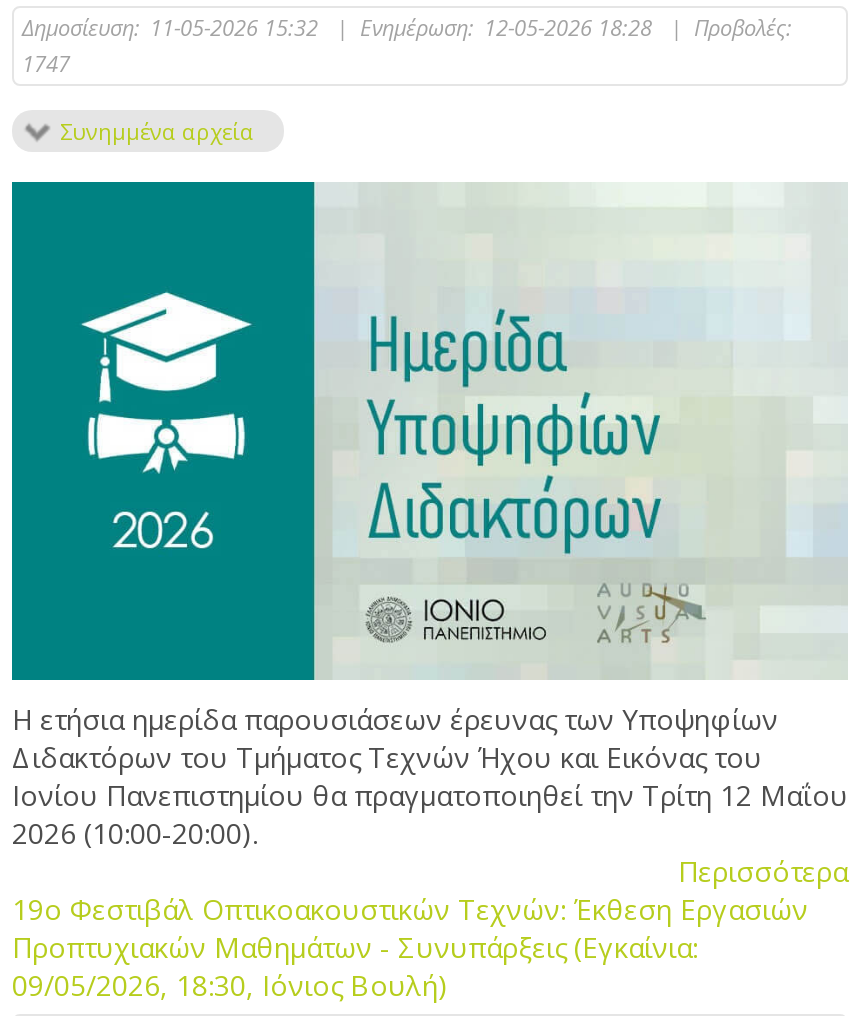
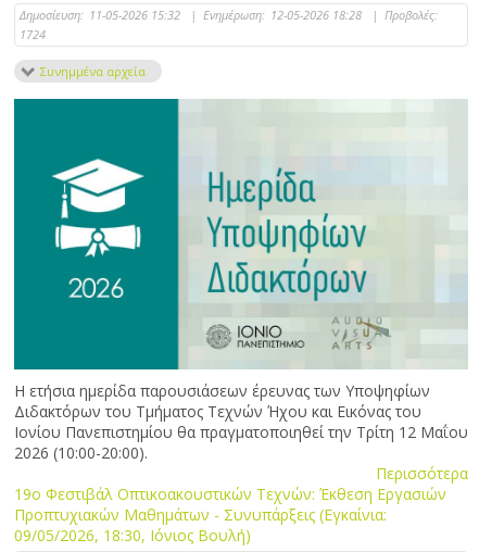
[22,47,70,77] 1747 -> [20,26,46,42] 1724

